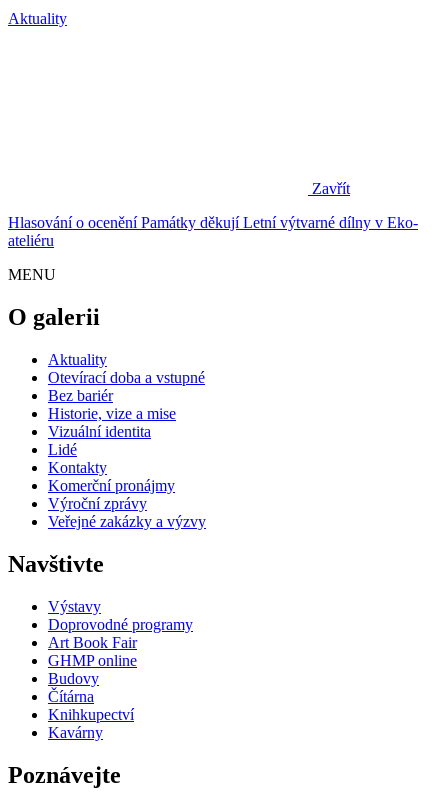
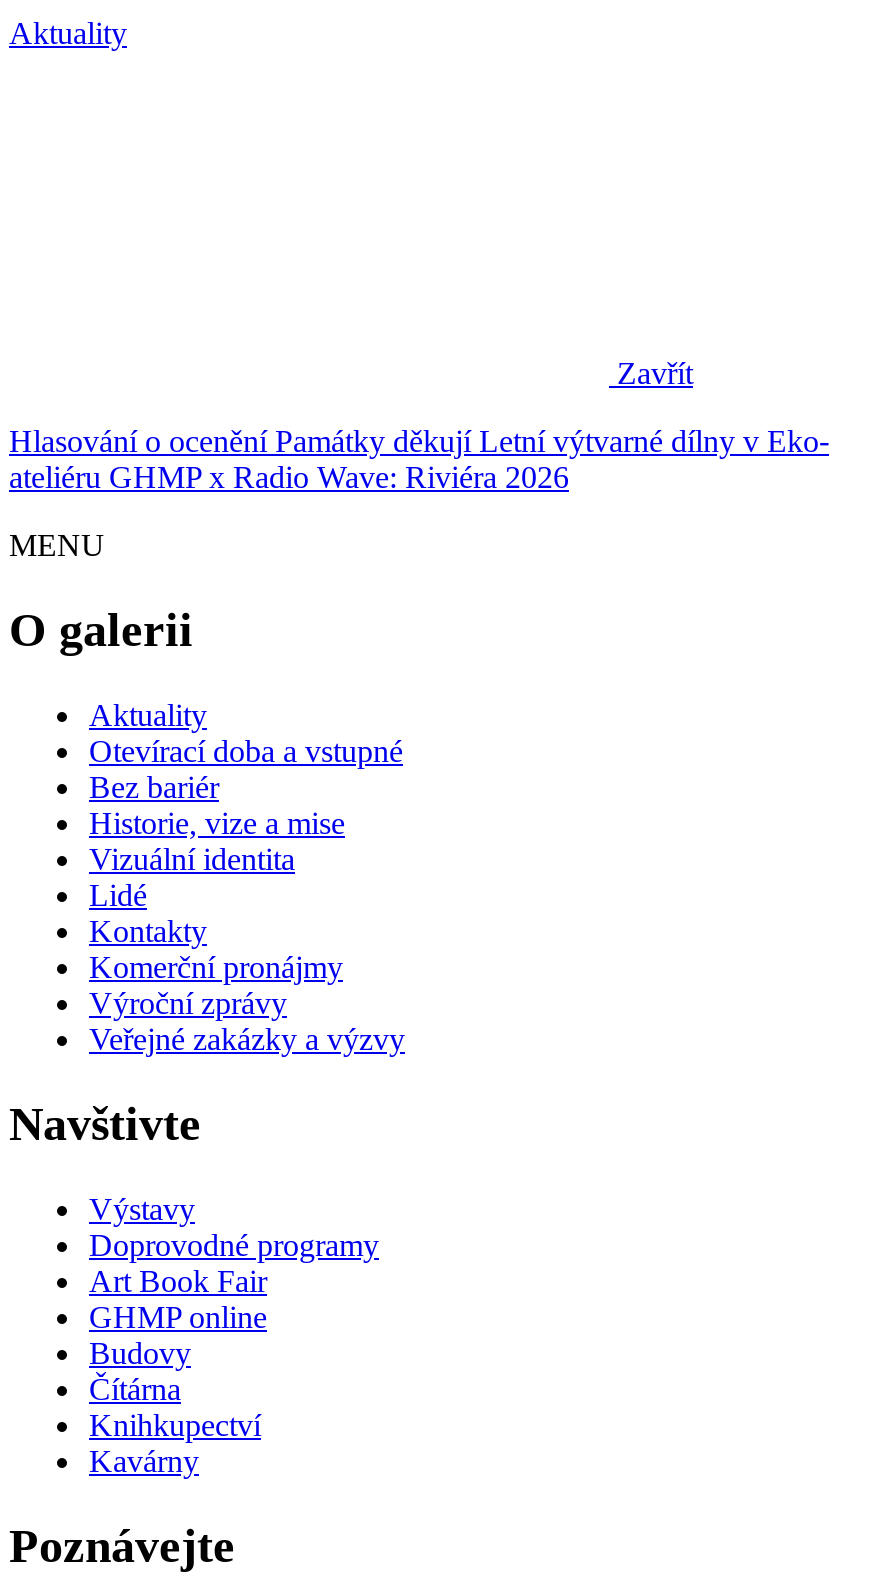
[8,232,54,249] ateliéru -> [9,460,569,494] ateliéru GHMP x Radio Wave: Riviéra 2026

